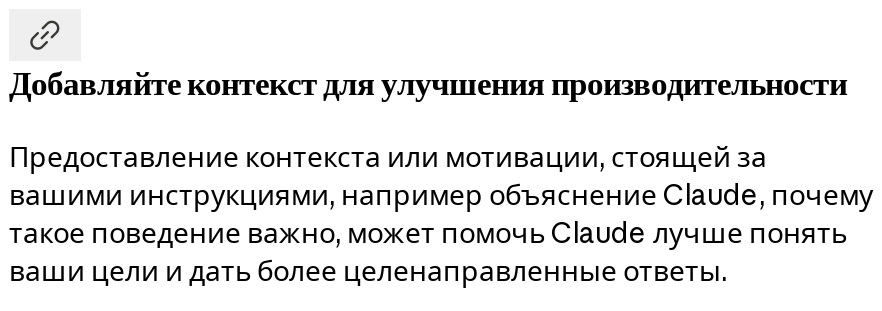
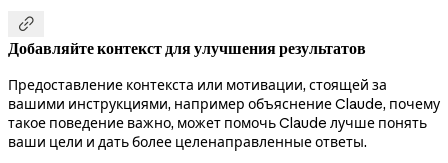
[9,62,847,102] Добавляйте контекст для улучшения производительности -> [8,38,366,58] Добавляйте контекст для улучшения результатов

